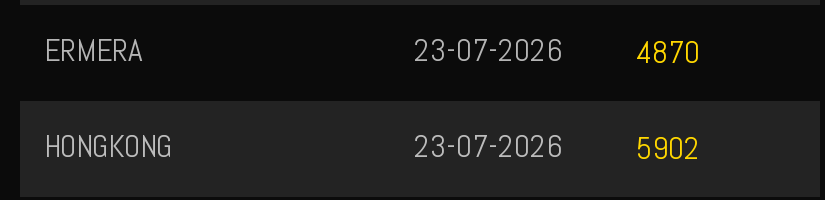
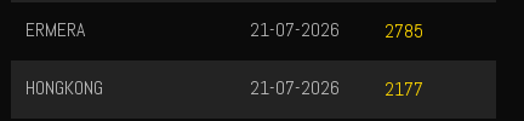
[414,31,562,71] 23-07-2026 -> [250,18,340,42] 21-07-2026
[636,32,700,72] 4870 -> [385,19,423,43] 2785
[414,127,562,167] 23-07-2026 -> [250,76,340,101] 21-07-2026
[636,128,700,168] 5902 -> [385,77,423,101] 2177

